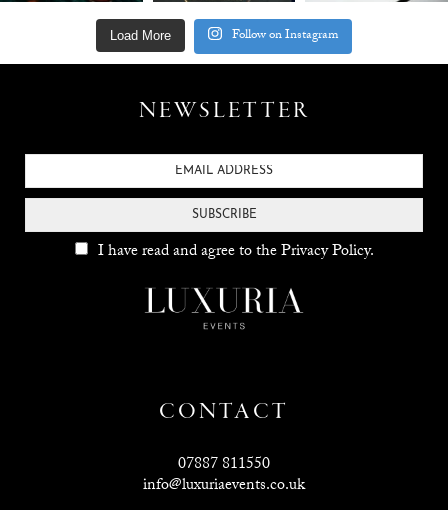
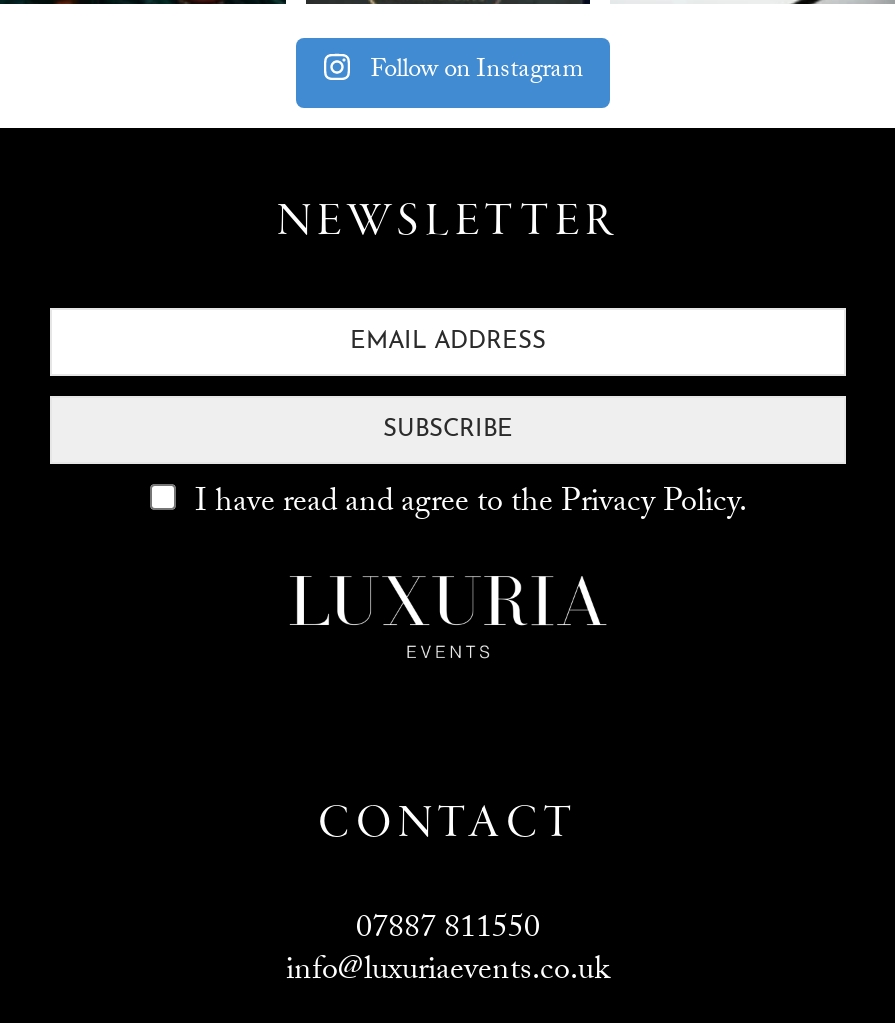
[110,28,171,43] Load More -> none

